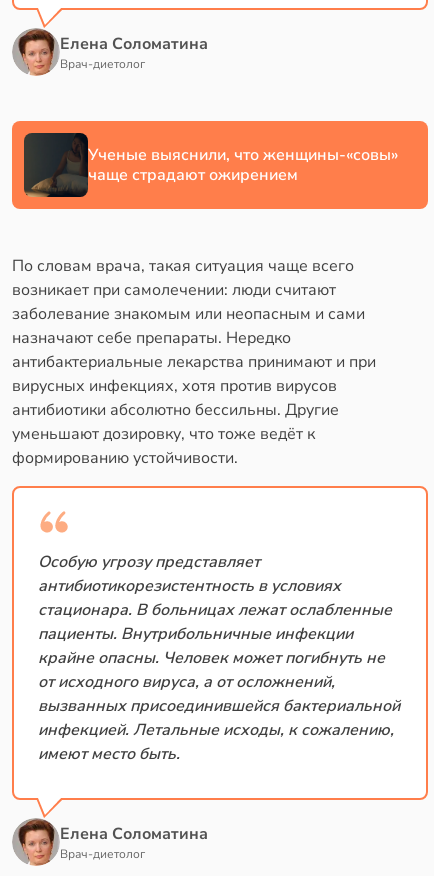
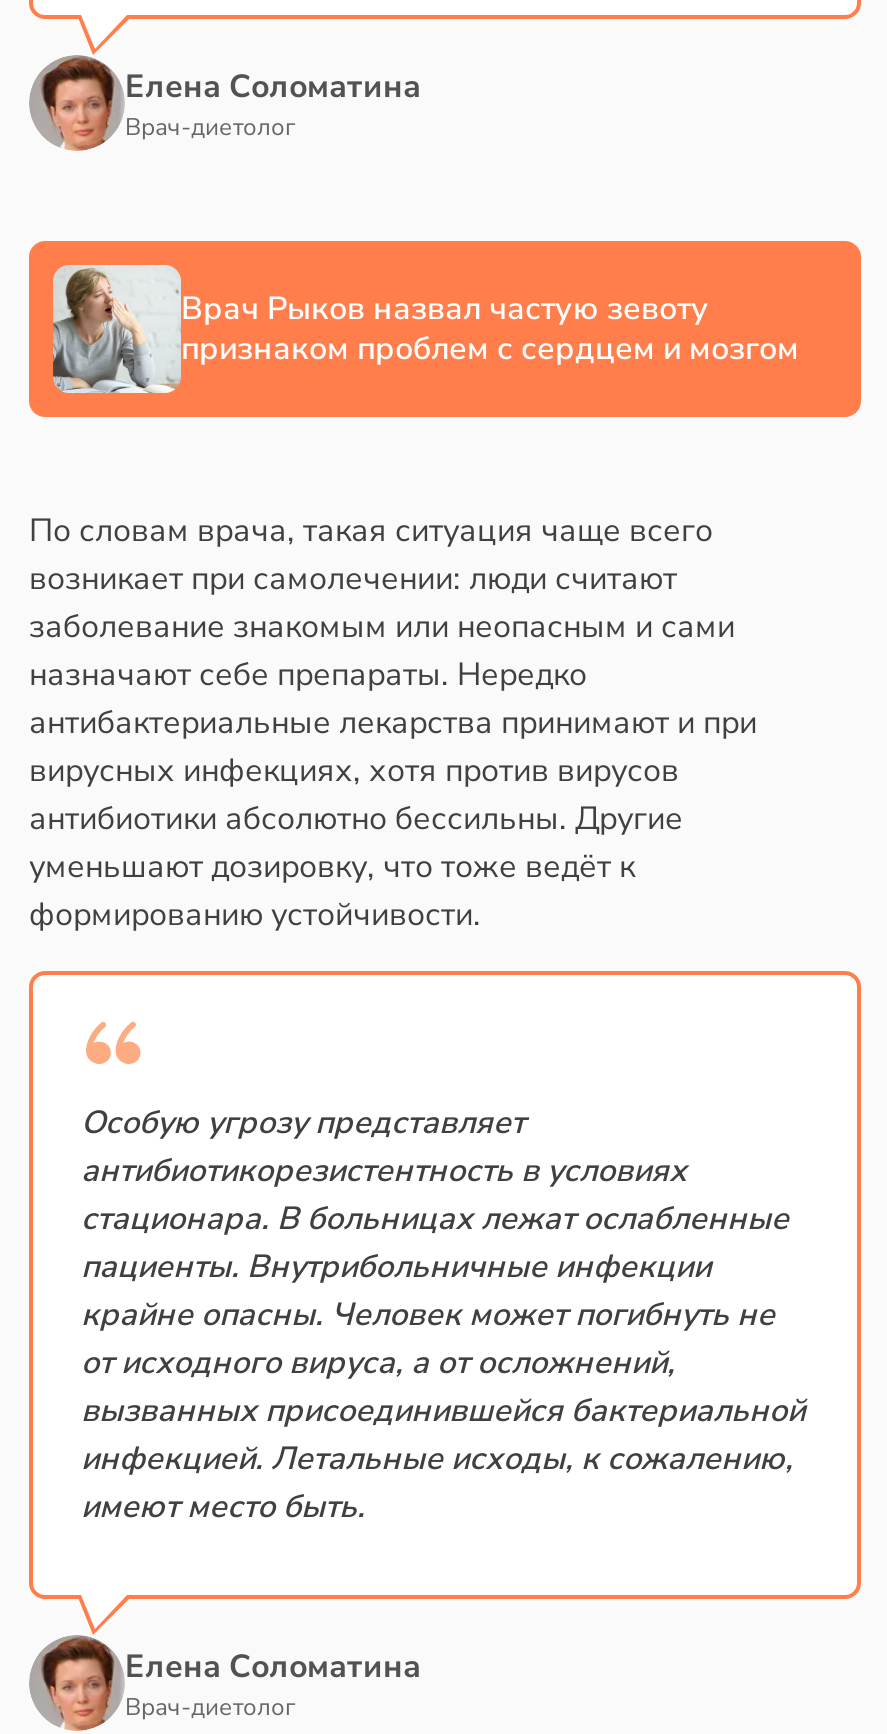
[23,132,398,198] [image] | Ученые выяснили, что женщины-«совы» | чаще страдают ожирением -> [51,263,799,395] [image] | Врач Рыков назвал частую зевоту | признаком проблем с сердцем и мозгом

